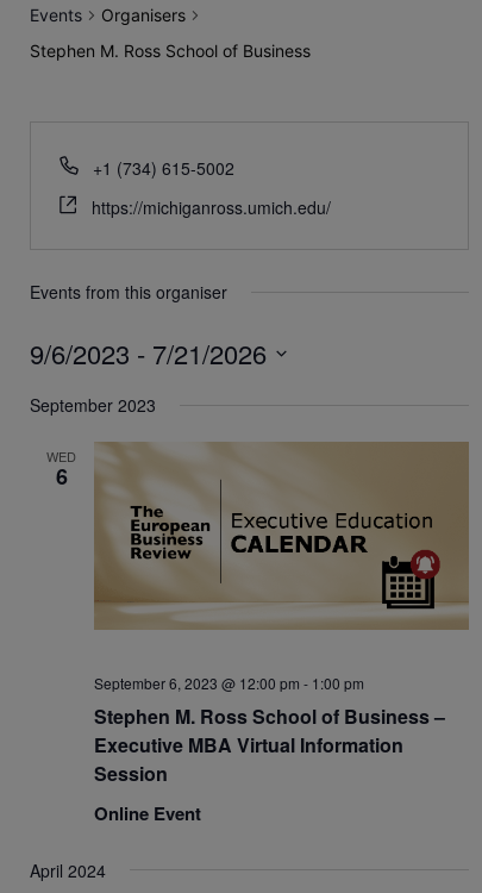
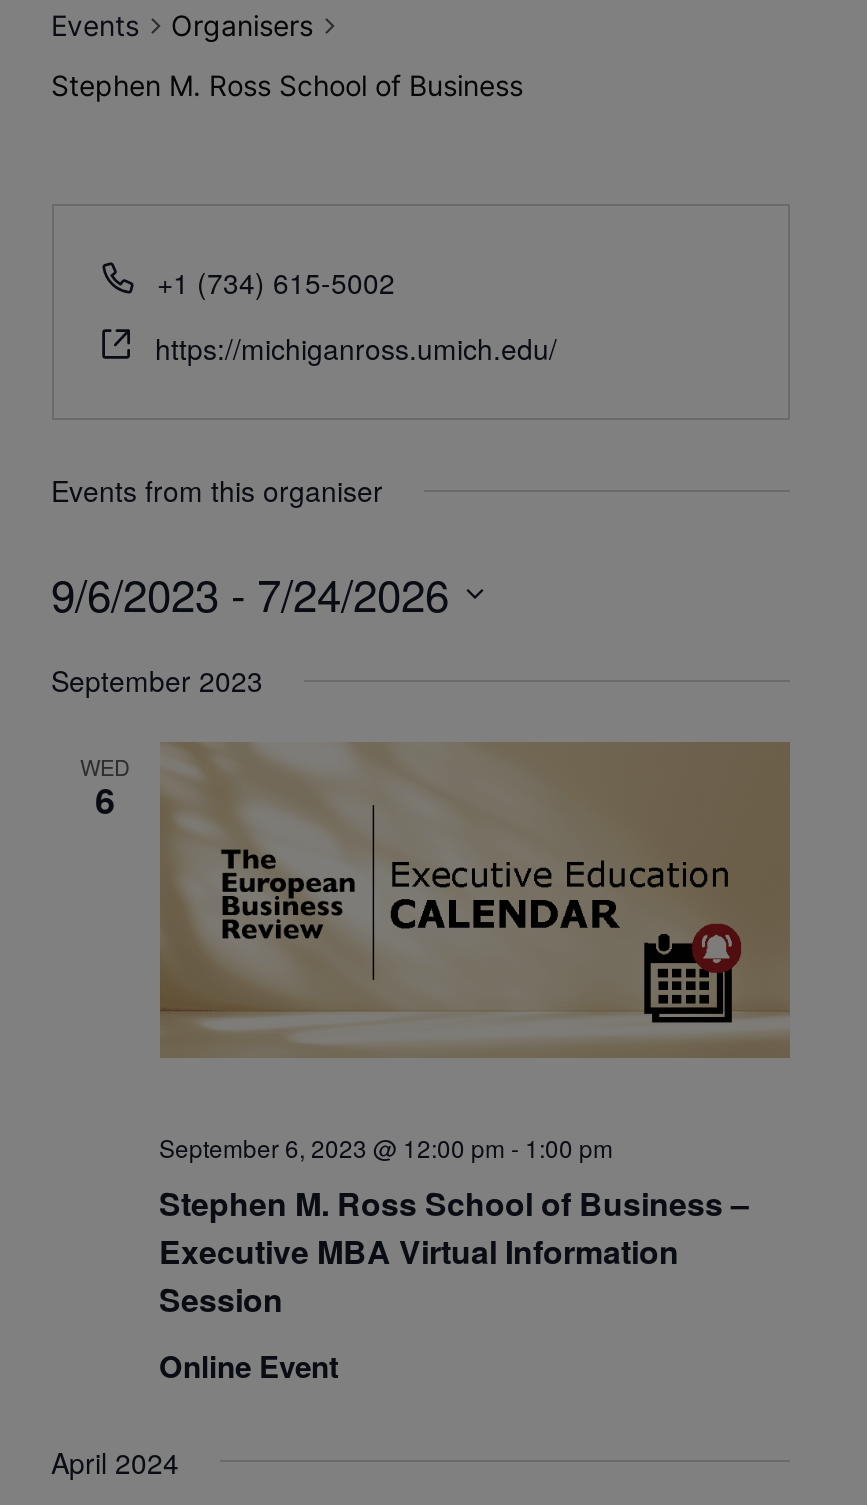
[29,335,266,371] 9/6/2023 - 7/21/2026 -> [51,562,449,624] 9/6/2023 - 7/24/2026

